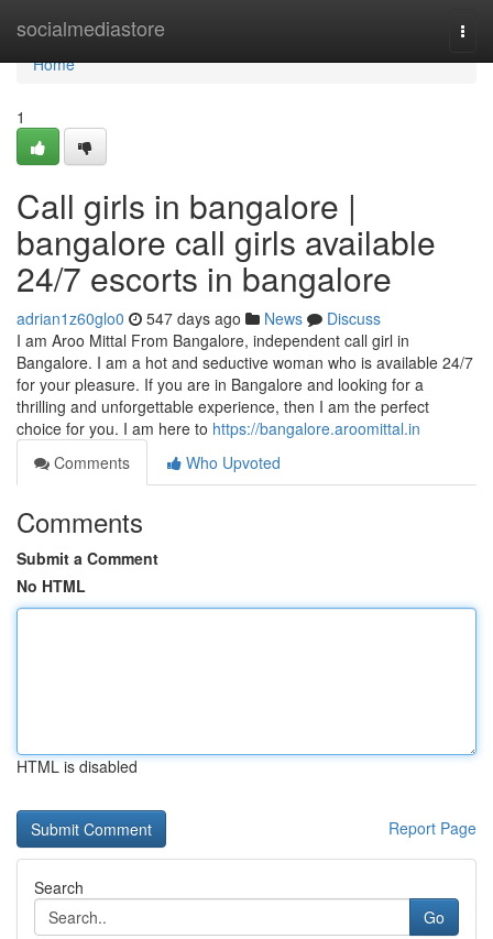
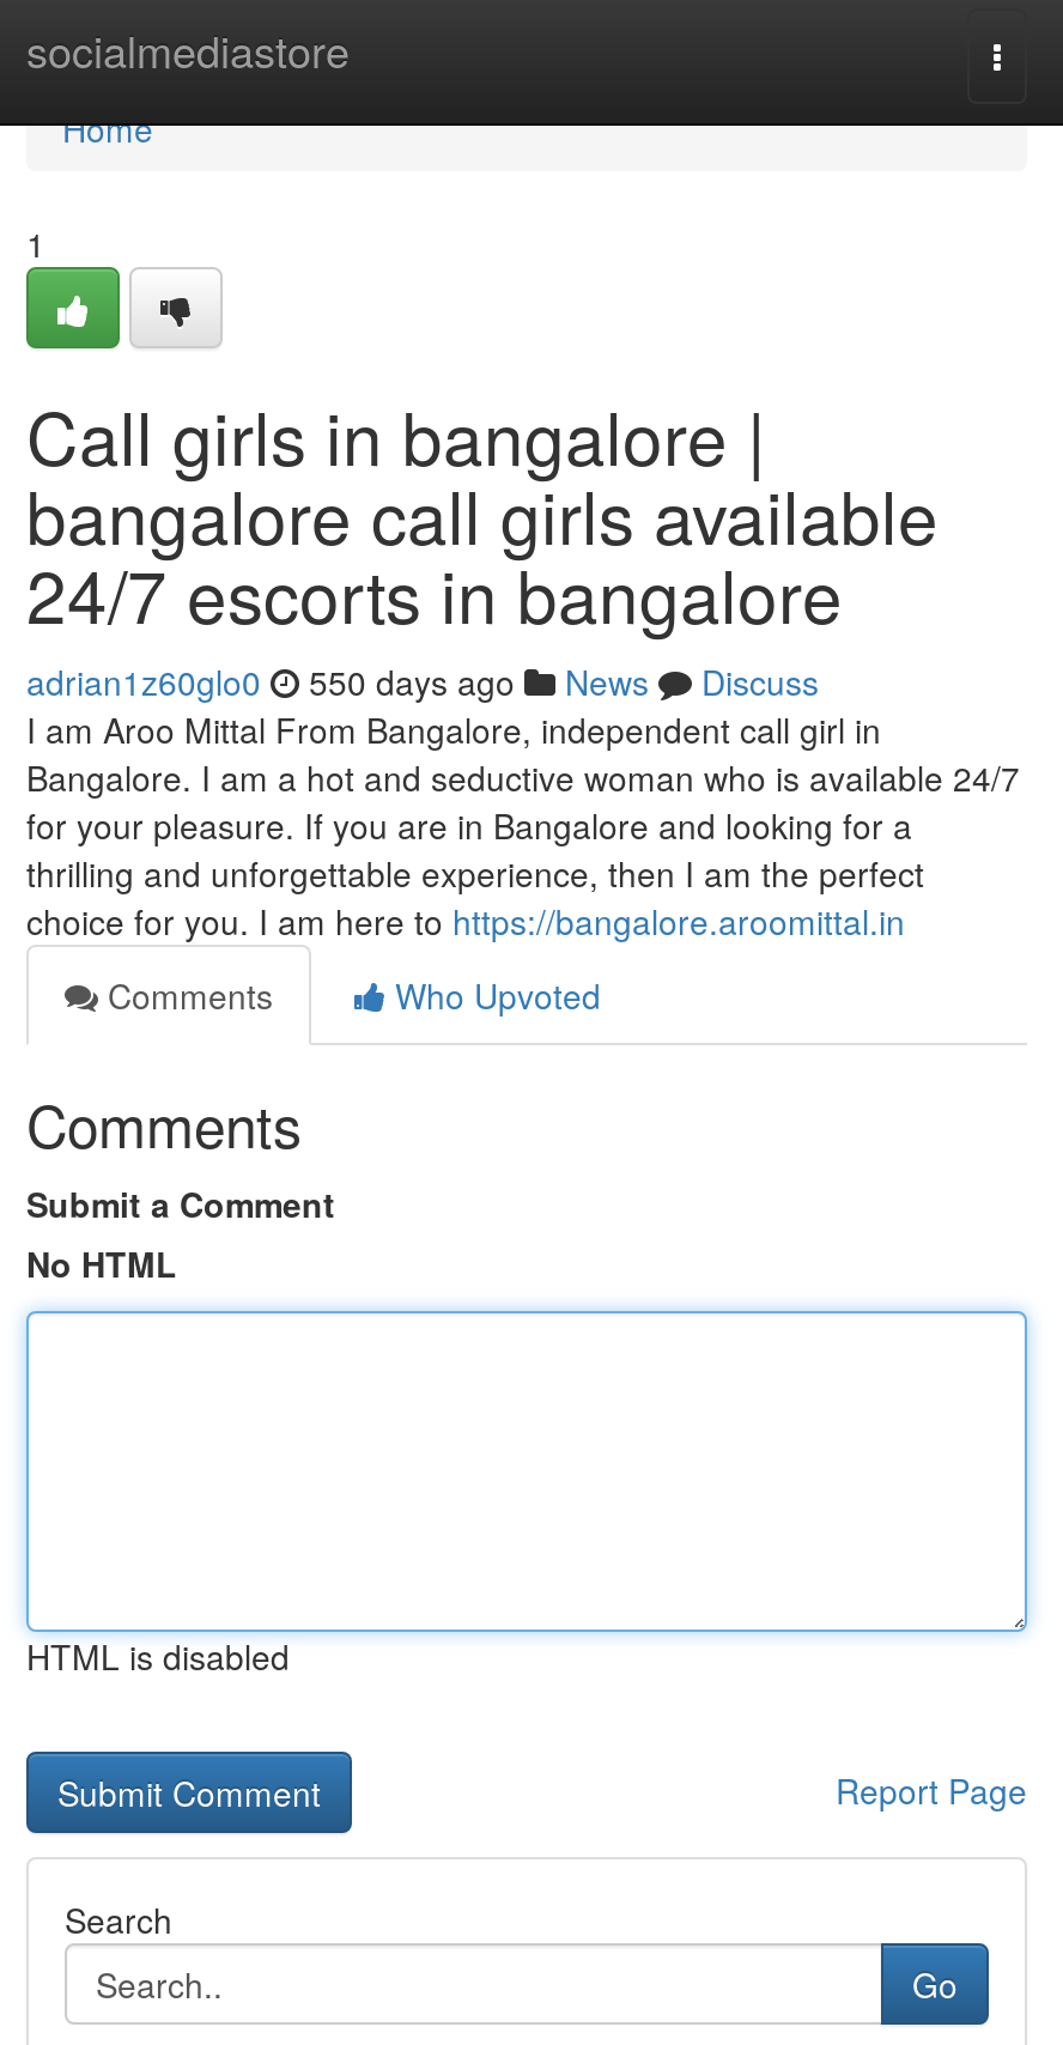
[17,307,381,329] adrian1z60glo0 547 days ago News Discuss -> [26,657,819,705] adrian1z60glo0 550 days ago News Discuss

